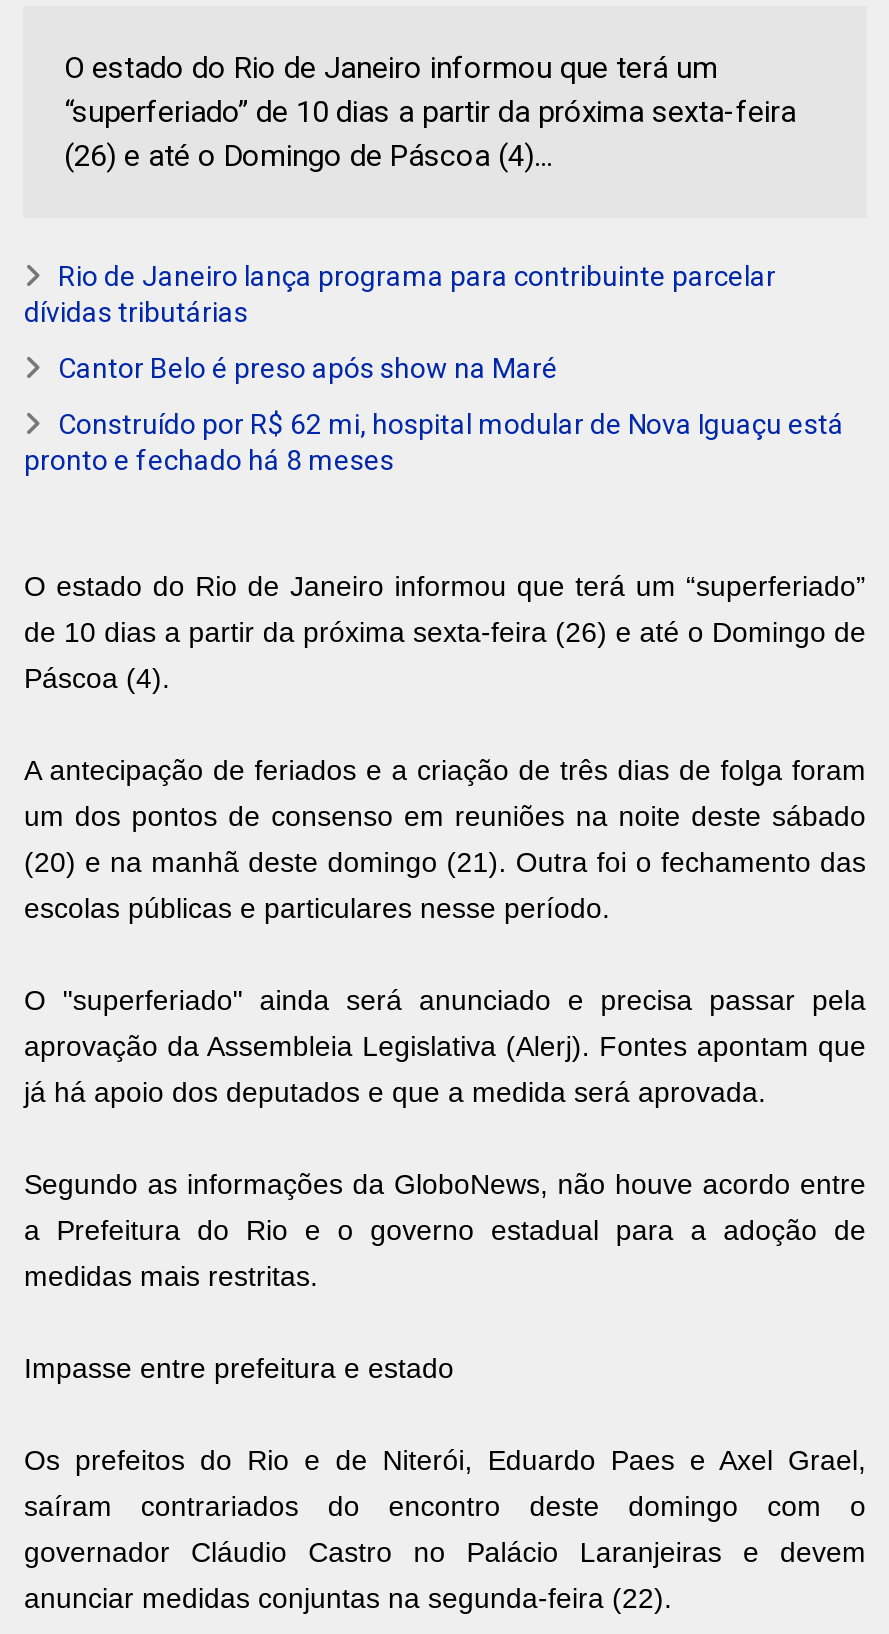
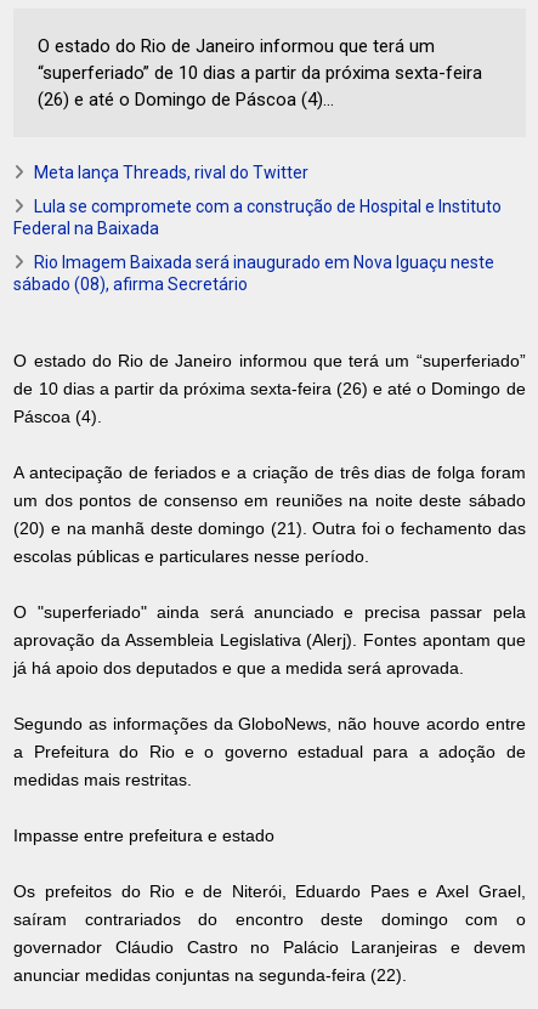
[24,260,776,328] Rio de Janeiro lança programa para contribuinte parcelar | dívidas tributárias -> [34,163,309,182] Meta lança Threads, rival do Twitter
[58,352,558,384] Cantor Belo é preso após show na Maré -> [14,197,502,238] Lula se compromete com a construção de Hospital e Instituto | Federal na Baixada
[24,408,844,476] Construído por R$ 62 mi, hospital modular de Nova Iguaçu está | pronto e fechado há 8 meses -> [14,253,495,294] Rio Imagem Baixada será inaugurado em Nova Iguaçu neste | sábado (08), afirma Secretário

